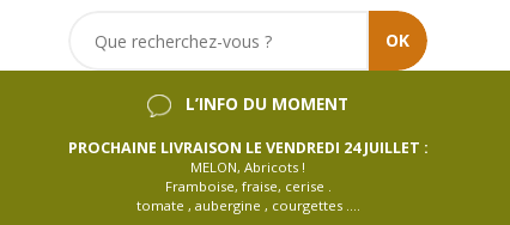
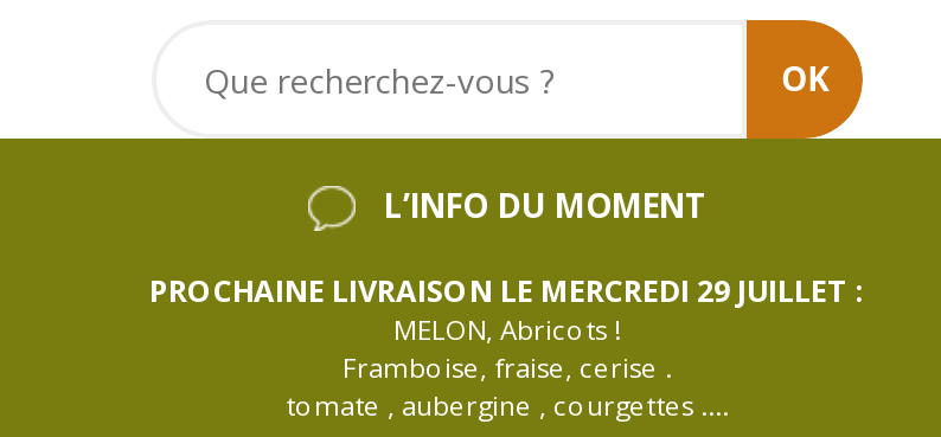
[68,138,428,158] PROCHAINE LIVRAISON LE VENDREDI 24 JUILLET : -> [149,271,865,312] PROCHAINE LIVRAISON LE MERCREDI 29 JUILLET :

